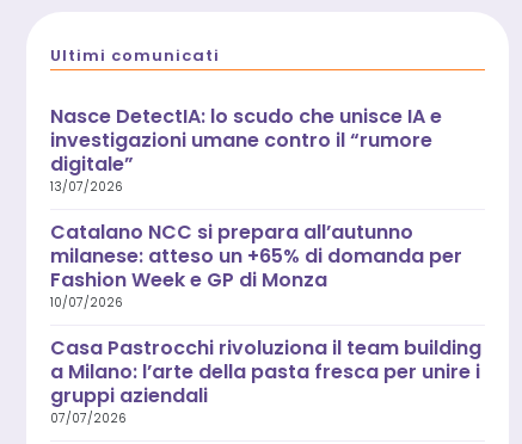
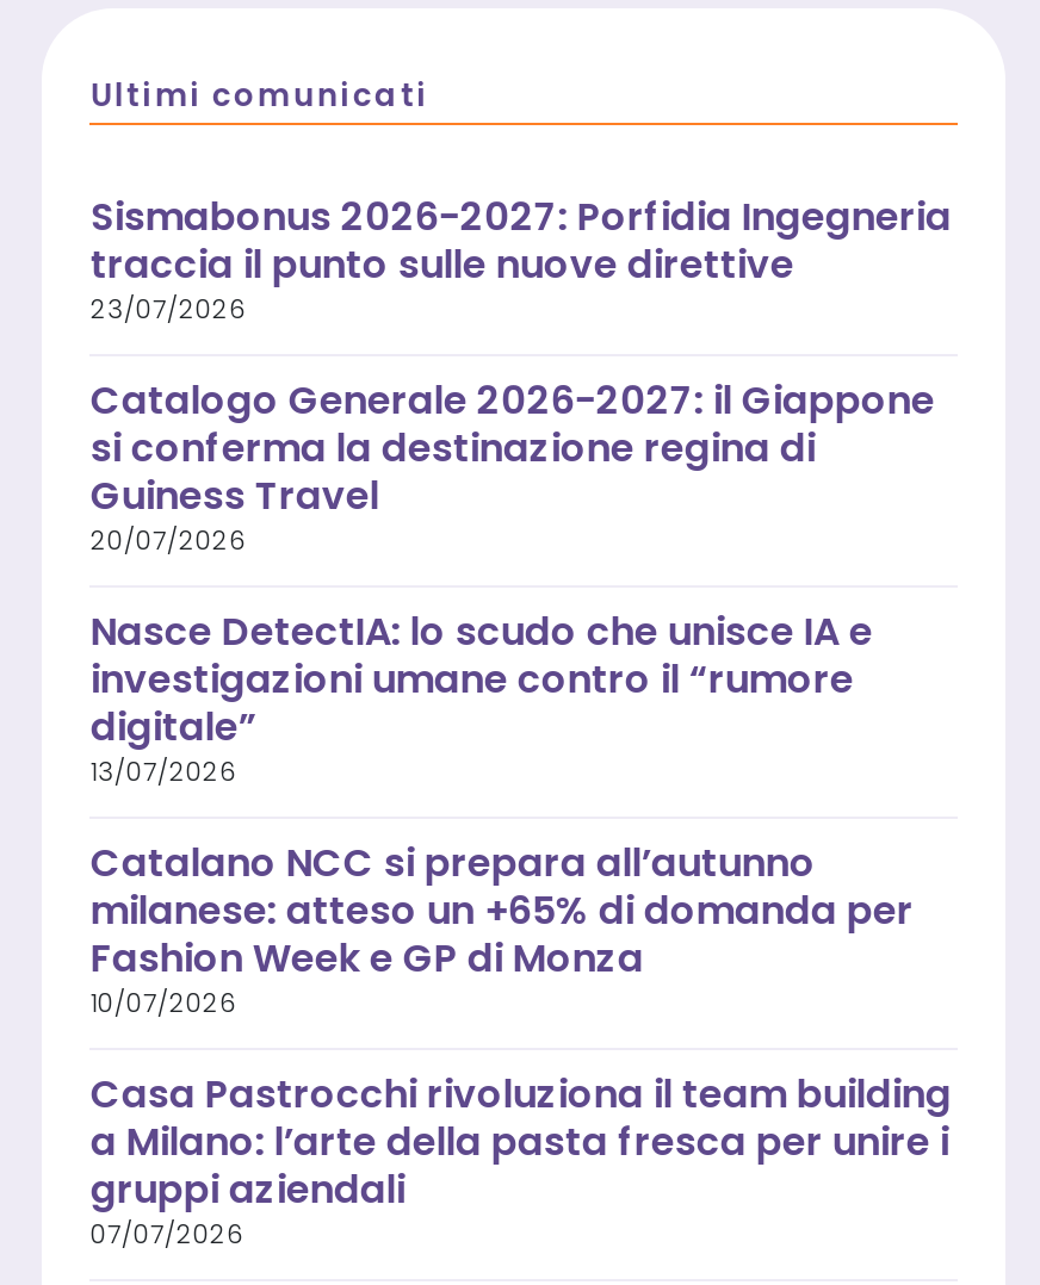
none -> [90,189,952,559] Sismabonus 2026-2027: Porfidia Ingegneria | traccia il punto sulle nuove direttive | 23/07/2026 | Catalogo Generale 2026-2027: il Giappone | si conferma la destinazione regina di | Guiness Travel | 20/07/2026

